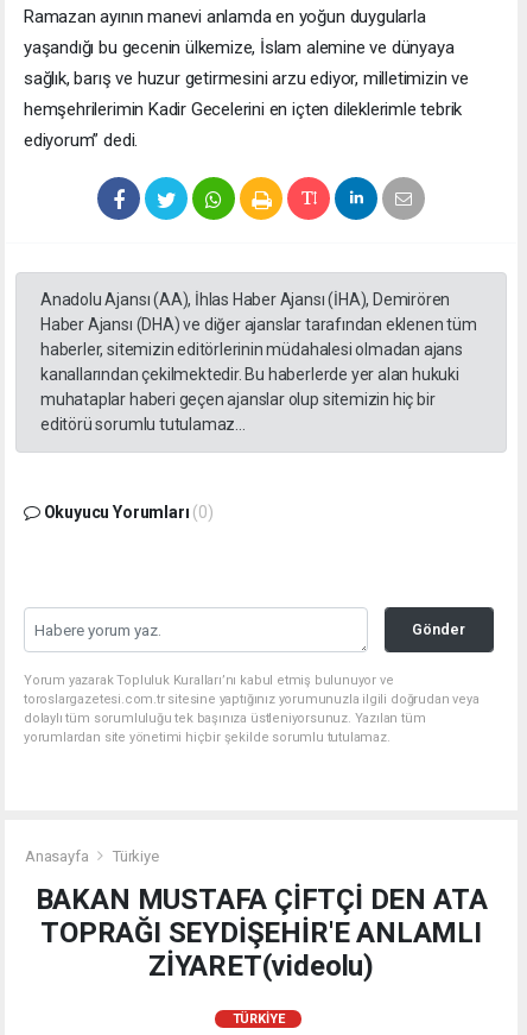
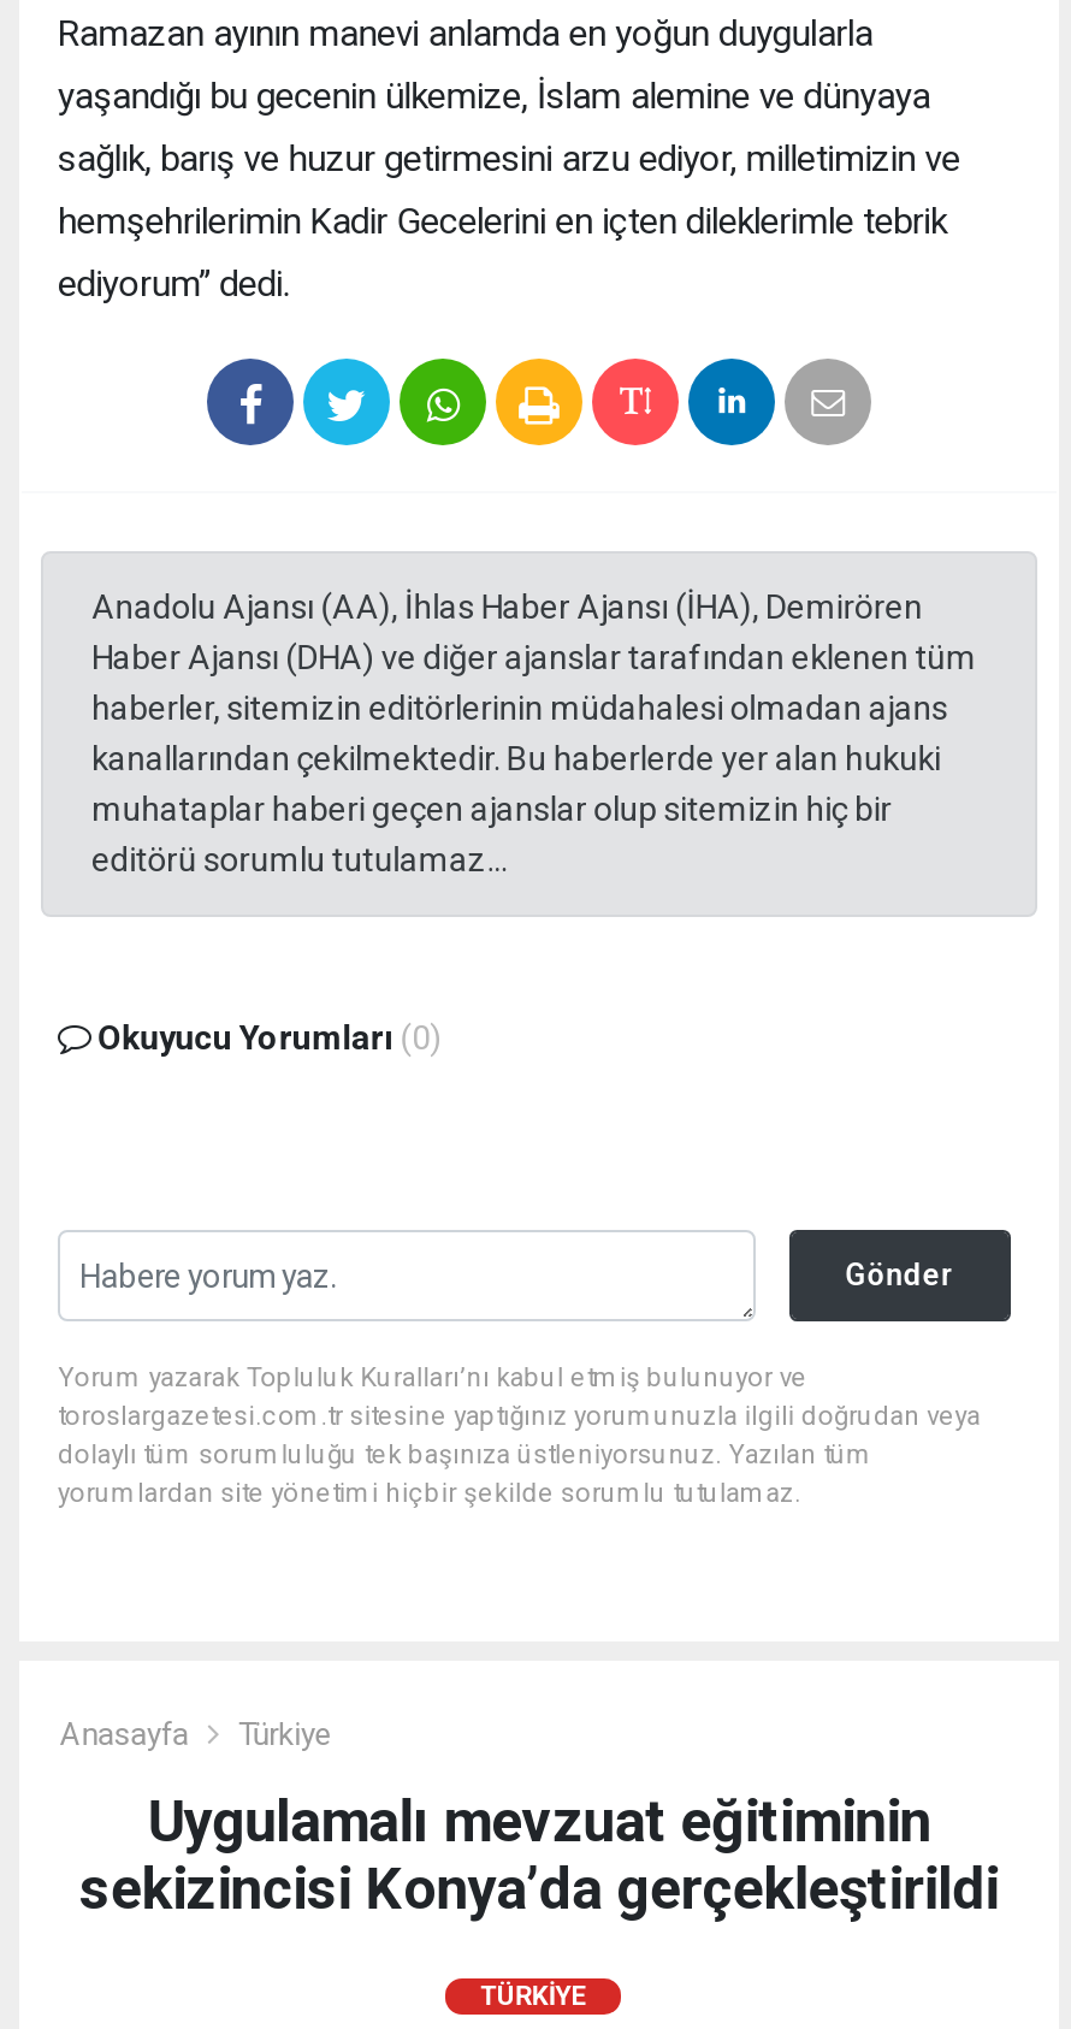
[35,883,487,983] BAKAN MUSTAFA ÇİFTÇİ DEN ATA | TOPRAĞI SEYDİŞEHİR'E ANLAMLI | ZİYARET(videolu) -> [79,1790,999,1924] Uygulamalı mevzuat eğitiminin | sekizincisi Konya’da gerçekleştirildi

